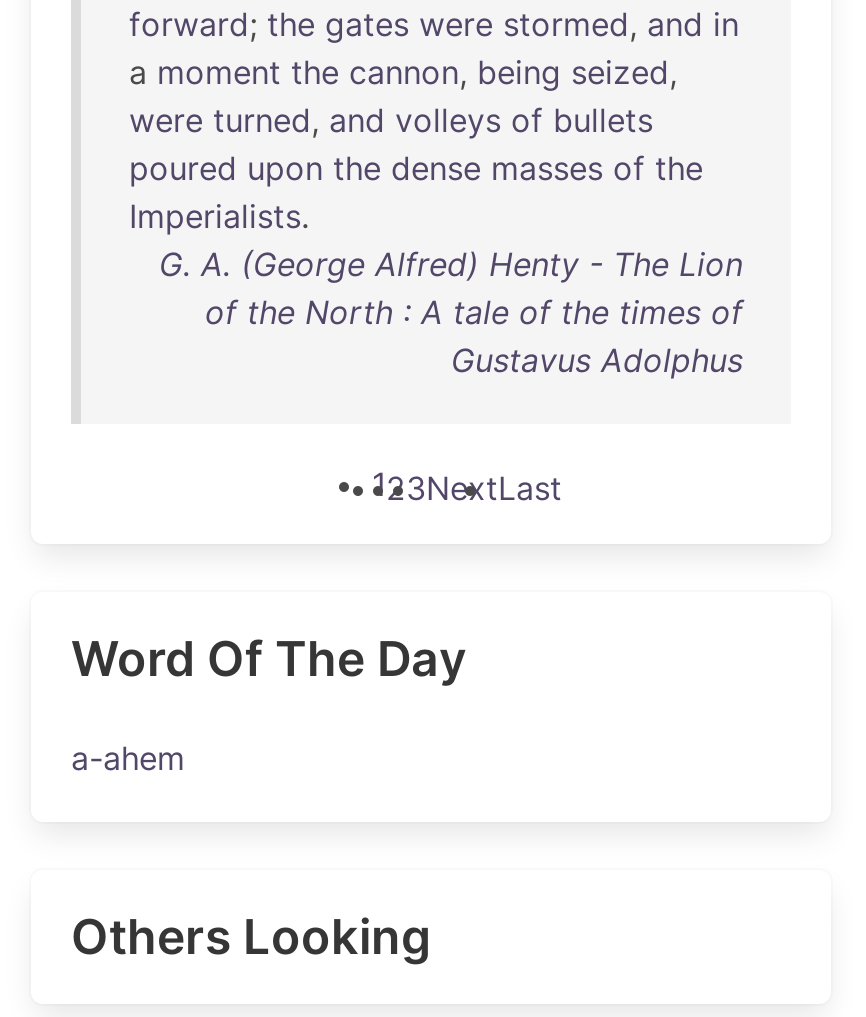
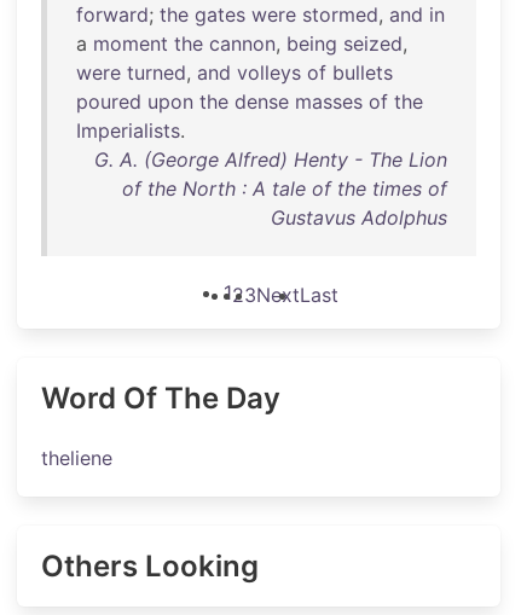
[71,738,185,778] a-ahem -> [41,446,112,470] theliene

